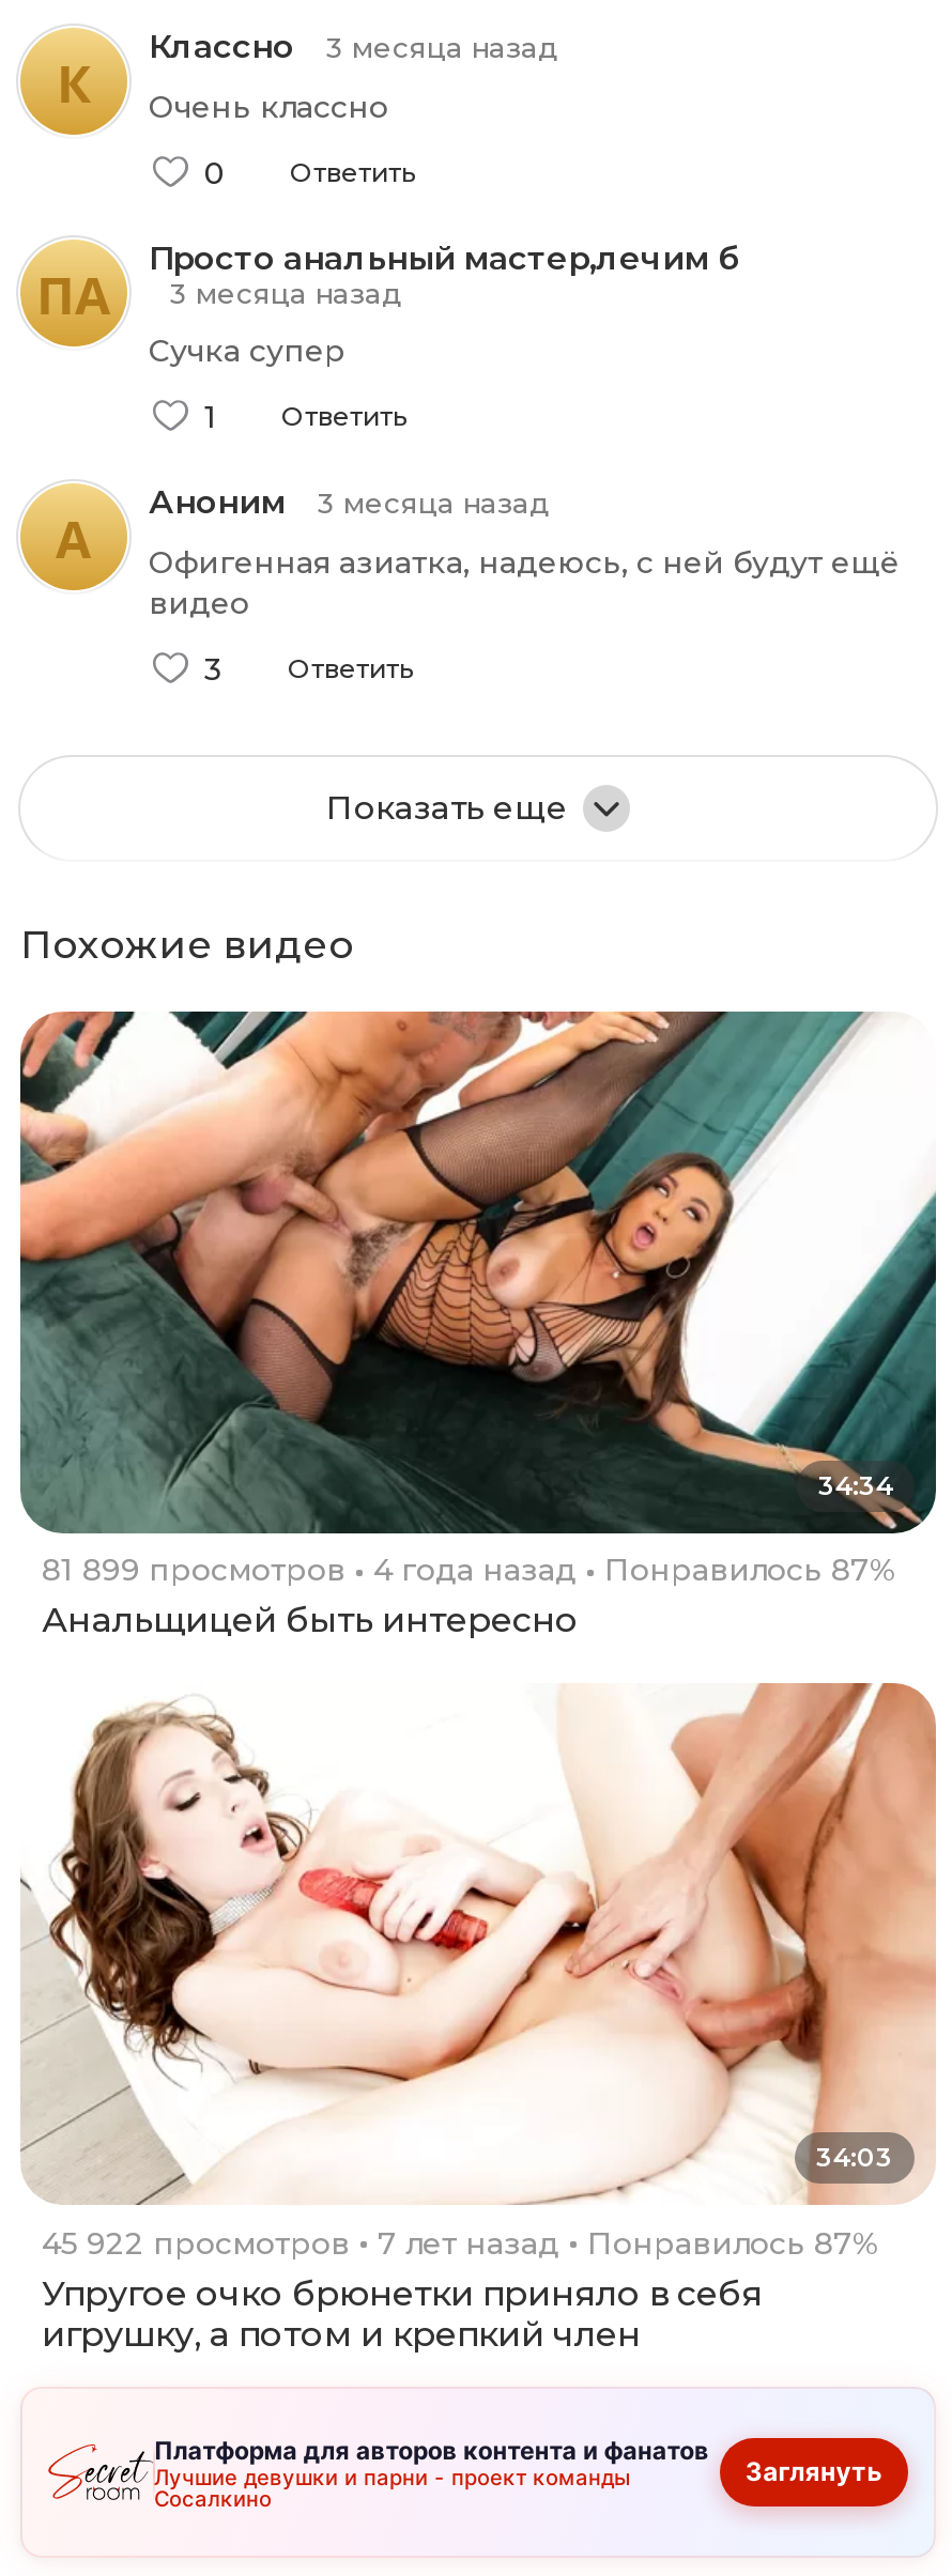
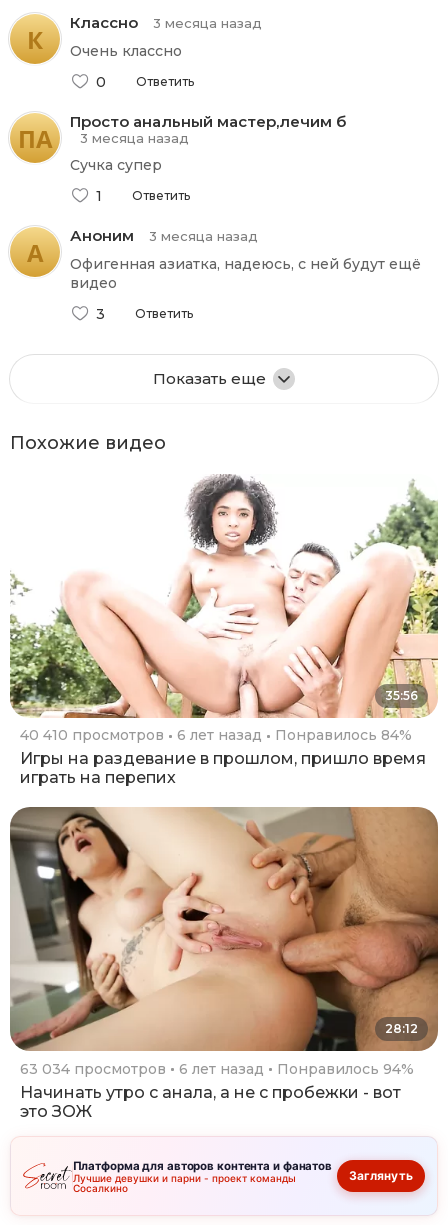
[18,1009,938,1529] [image] | 34:34 -> [10,474,439,719] [image] | 35:56
[42,1551,897,1641] 81 899 просмотров | 4 года назад | Понравилось 87% | Анальщицей быть интересно -> [20,726,426,787] 40 410 просмотров | 6 лет назад | Понравилось 84% | Игры на раздевание в прошлом, пришло время | играть на перепих
[20,1685,936,2205] [image] | 34:03 -> [9,806,439,1049] [image] | 28:12
[42,2223,880,2354] 45 922 просмотров | 7 лет назад | Понравилось 87% | Упругое очко брюнетки приняло в себя | игрушку, а потом и крепкий член -> [20,1060,414,1121] 63 034 просмотров | 6 лет назад | Понравилось 94% | Начинать утро с анала, а не с пробежки - вот | это ЗОЖ

